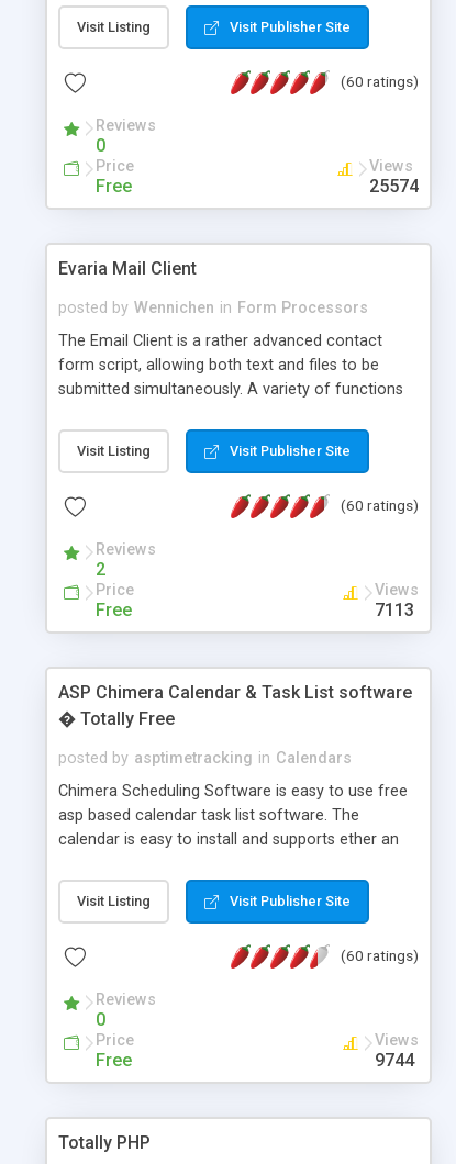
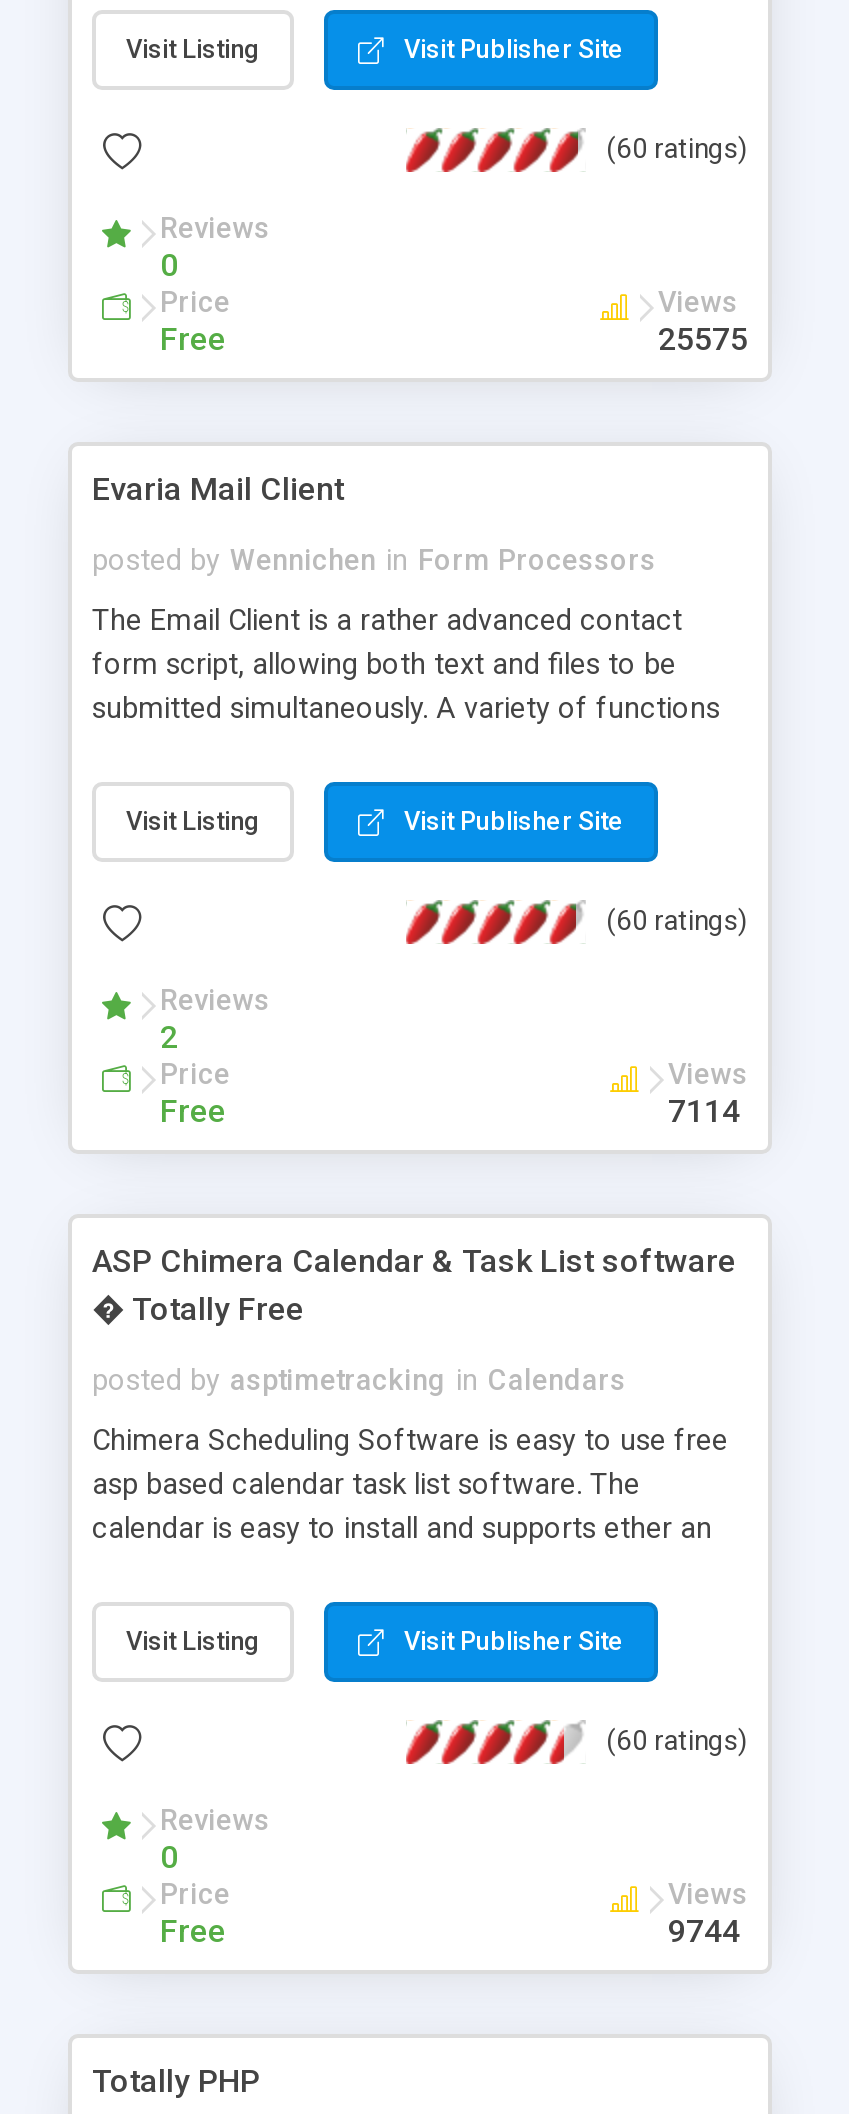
[369,175,419,196] 25574 -> [658,320,748,358] 25575
[375,599,414,620] 7113 -> [668,1092,740,1130] 7114

